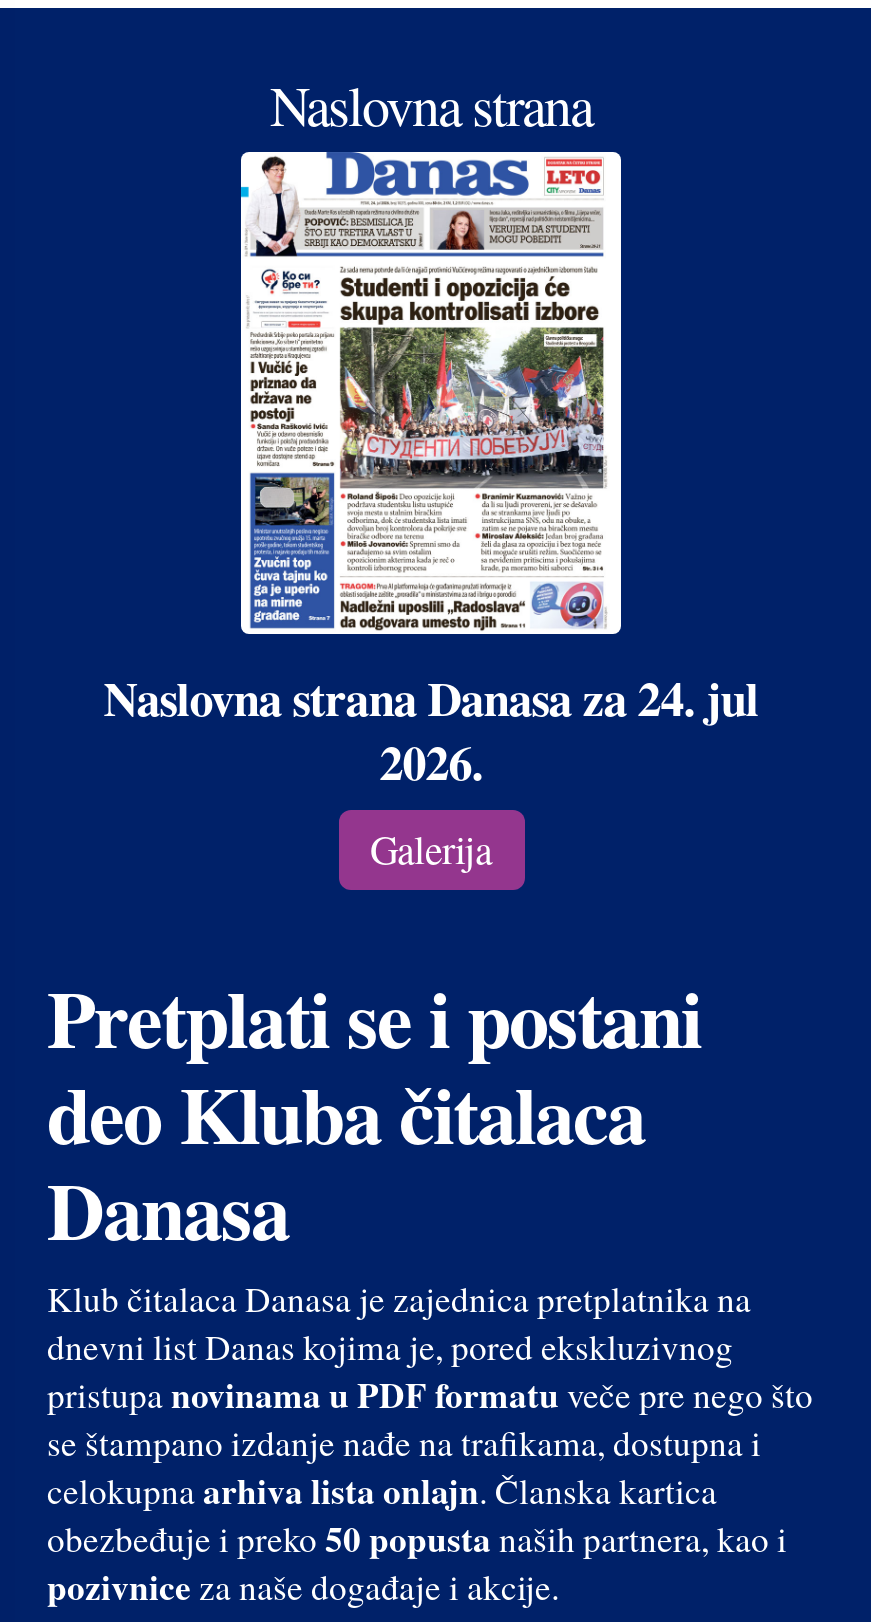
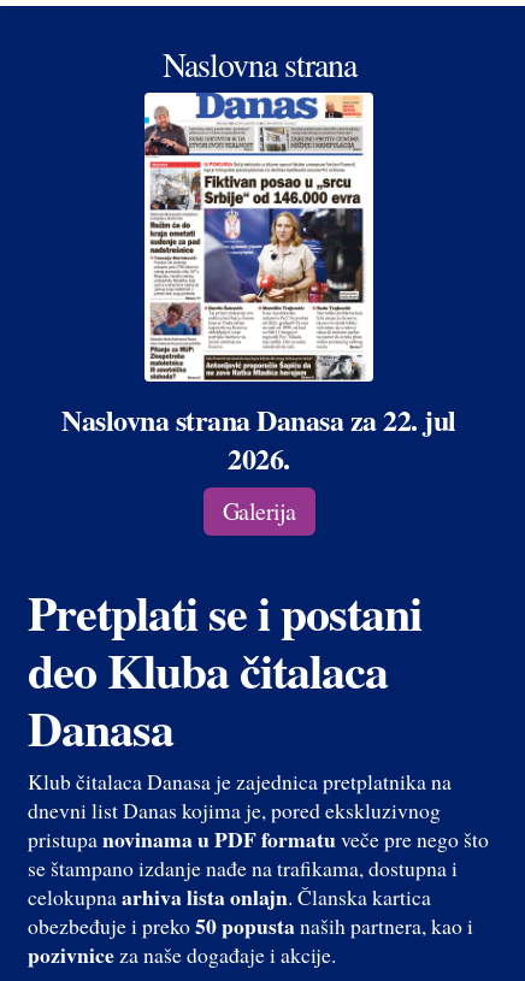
[103,154,759,732] [image] | Naslovna strana Danasa za 24. jul -> [62,94,456,440] [image] | Naslovna strana Danasa za 22. jul

